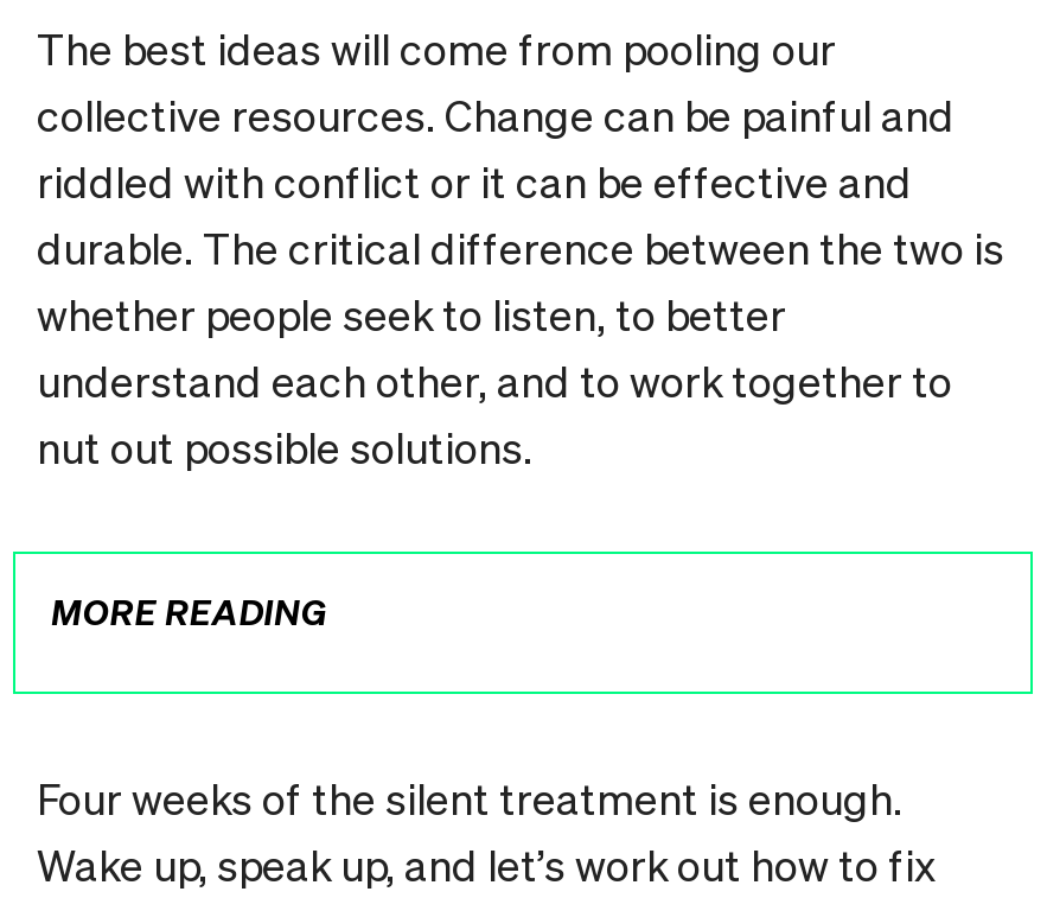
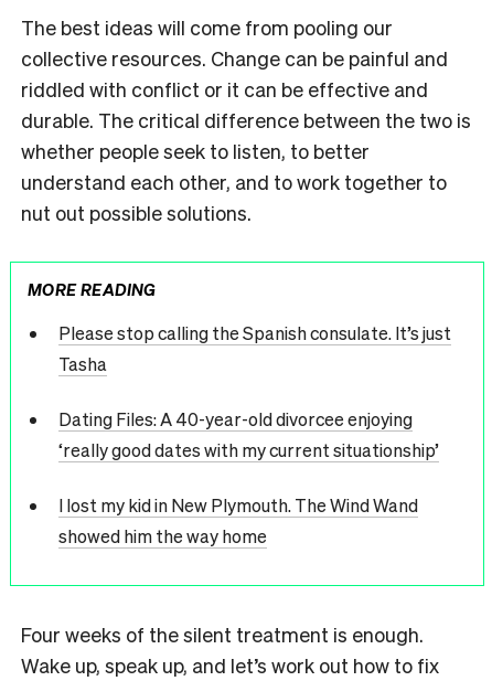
none -> [58,322,451,548] Please stop calling the Spanish consulate. It’s just | Tasha | Dating Files: A 40-year-old divorcee enjoying | ‘really good dates with my current situationship’ | I lost my kid in New Plymouth. The Wind Wand | showed him the way home

